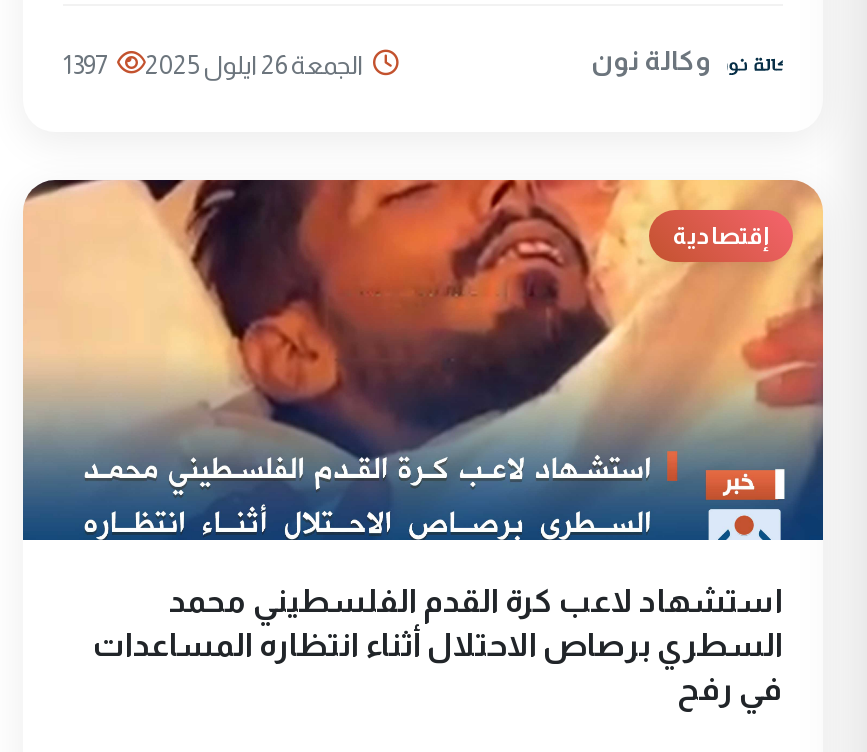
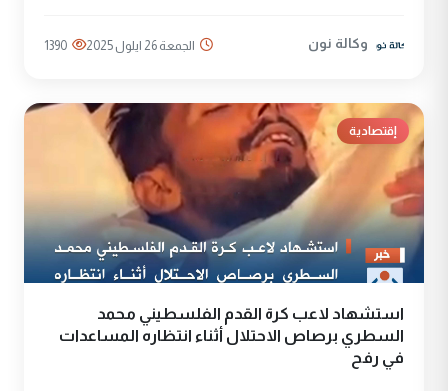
[63,49,107,79] 1397 -> [44,37,67,52] 1390

